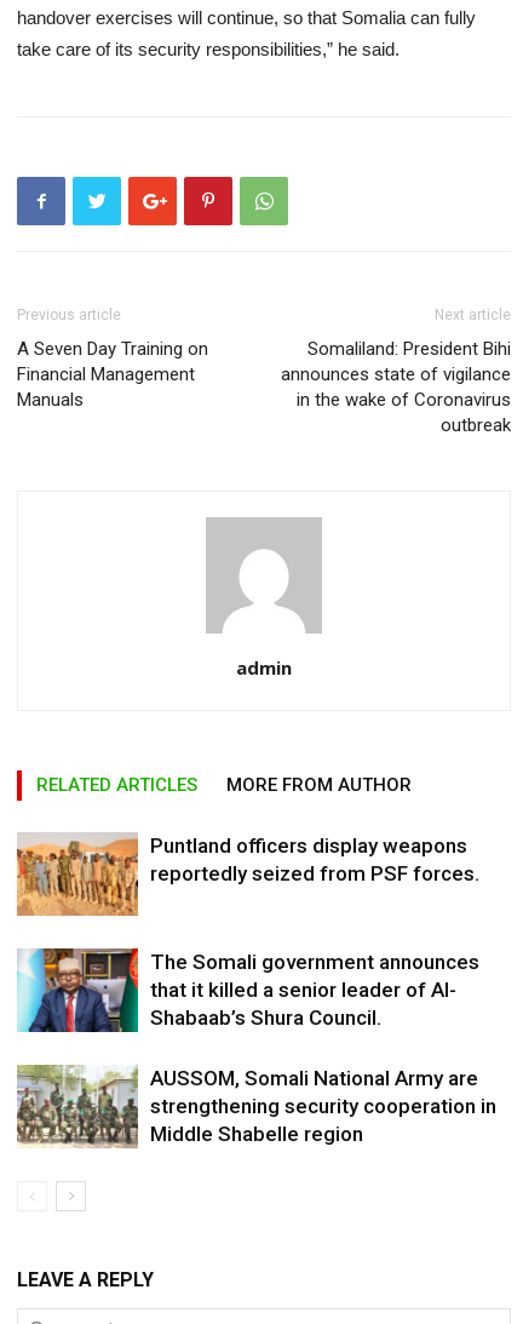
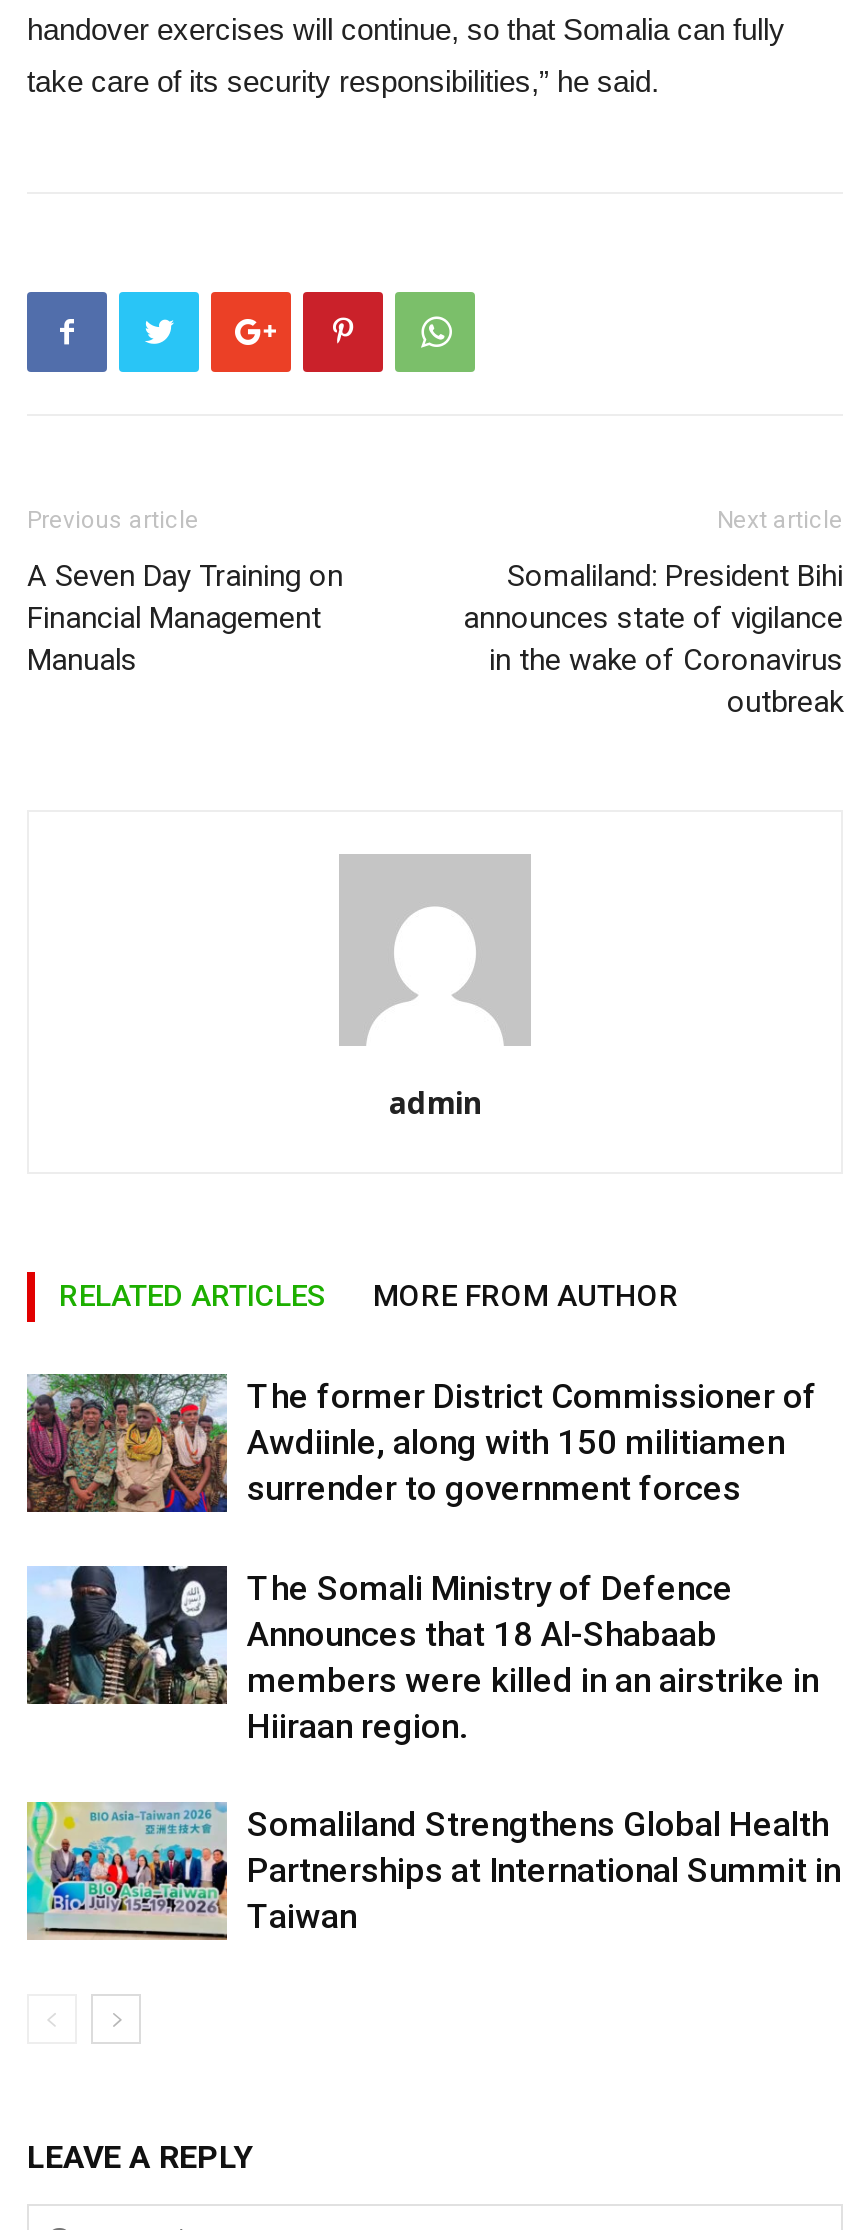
[16,832,479,917] [image] | Puntland officers display weapons | reportedly seized from PSF forces. -> [25,1372,817,1514] [image] | The former District Commissioner of | Awdiinle, along with 150 militiamen | surrender to government forces
[17,947,479,1033] [image] | The Somali government announces | that it killed a senior leader of Al- | Shabaab’s Shura Council. -> [25,1564,819,1746] [image] | The Somali Ministry of Defence | Announces that 18 Al-Shabaab | members were killed in an airstrike in | Hiiraan region.
[16,1064,496,1148] [image] | AUSSOM, Somali National Army are | strengthening security cooperation in | Middle Shabelle region -> [25,1800,841,1940] [image] | Somaliland Strengthens Global Health | Partnerships at International Summit in | Taiwan

